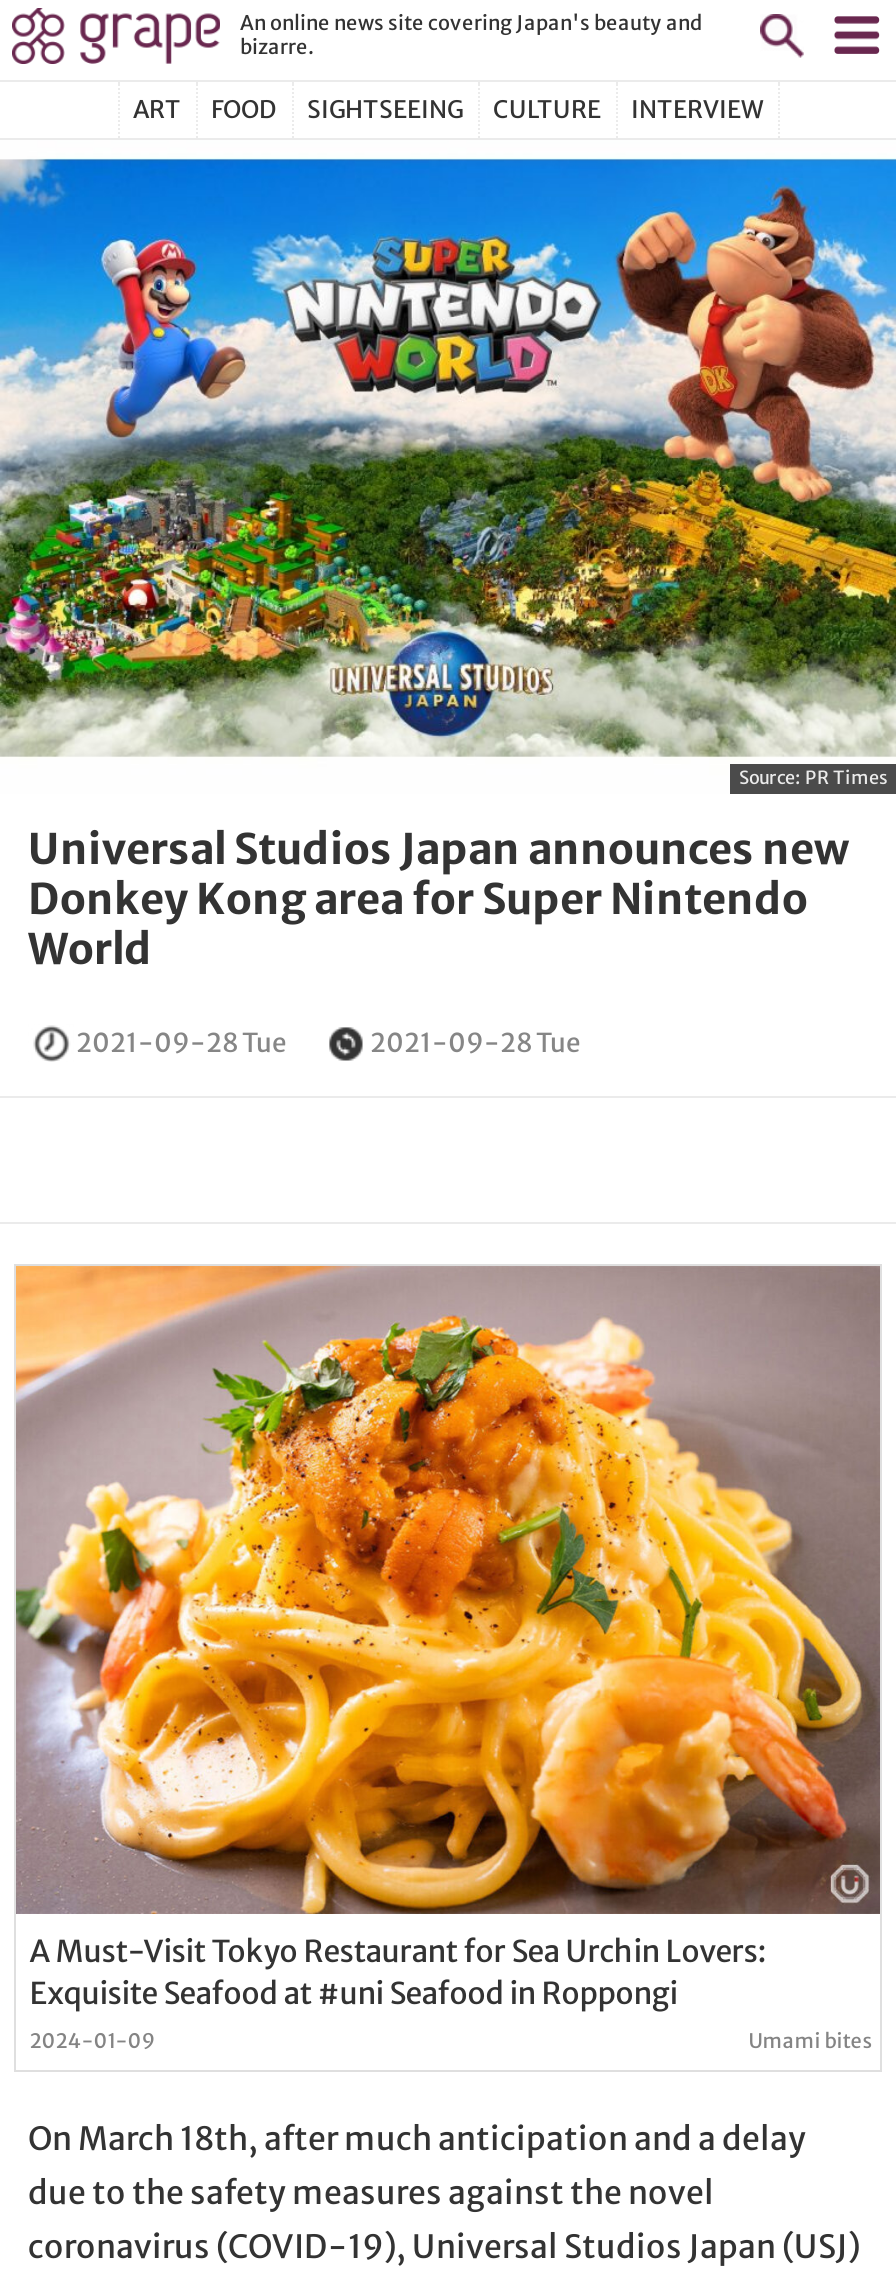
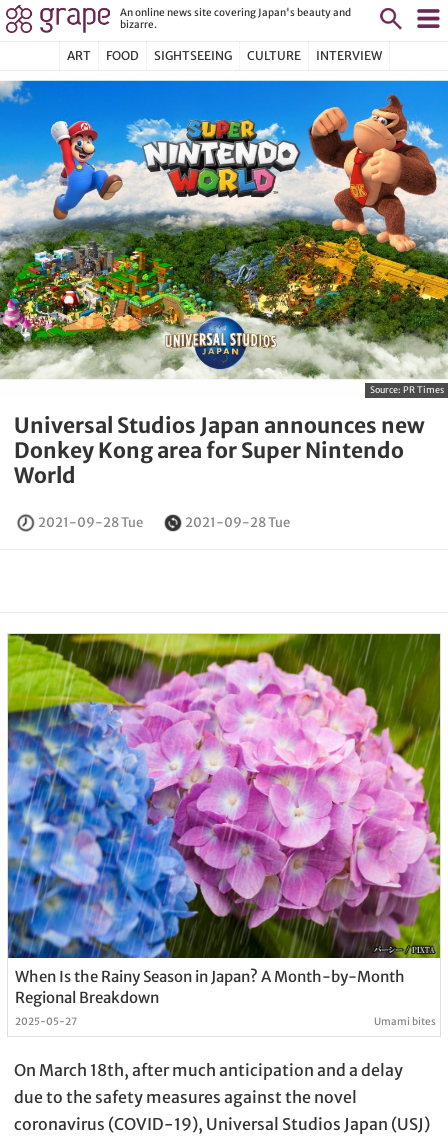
[14,1264,882,2055] [image] | A Must-Visit Tokyo Restaurant for Sea Urchin Lovers: | Exquisite Seafood at #uni Seafood in Roppongi | 2024-01-09 -> [7,633,441,1028] [image] | When Is the Rainy Season in Japan? A Month-by-Month | Regional Breakdown | 2025-05-27

